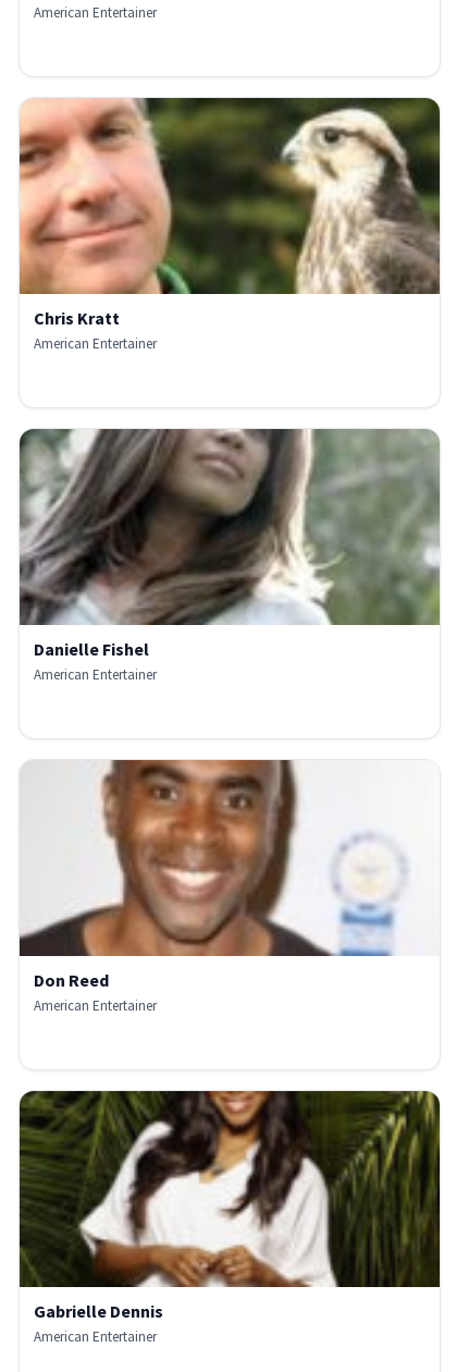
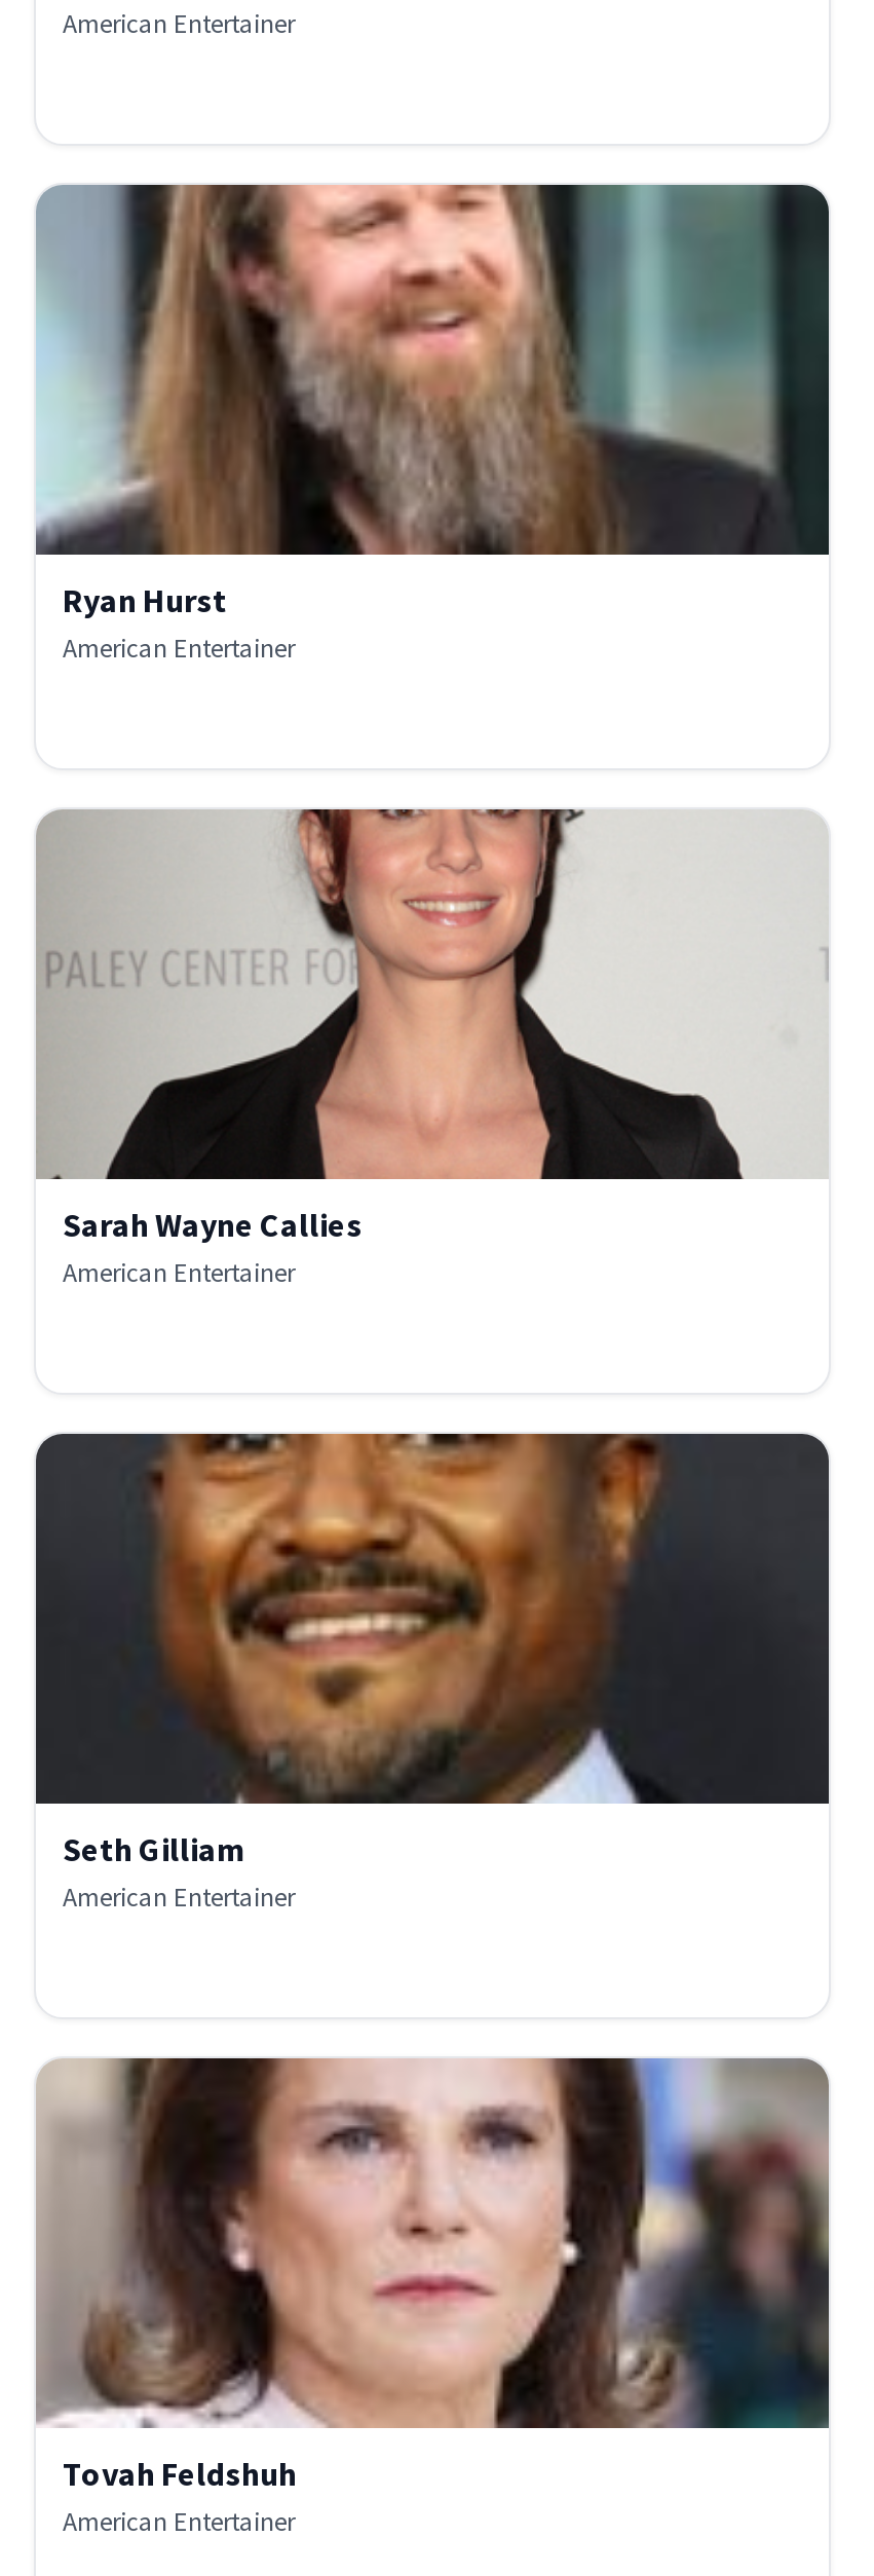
[19,97,441,329] [image] | Chris Kratt -> [34,183,831,621] [image] | Ryan Hurst
[20,428,440,660] [image] | Danielle Fishel -> [38,807,827,1245] [image] | Sarah Wayne Callies
[20,759,440,991] [image] | Don Reed -> [34,1432,831,1870] [image] | Seth Gilliam
[19,1090,440,1322] [image] | Gabrielle Dennis -> [36,2056,831,2494] [image] | Tovah Feldshuh

